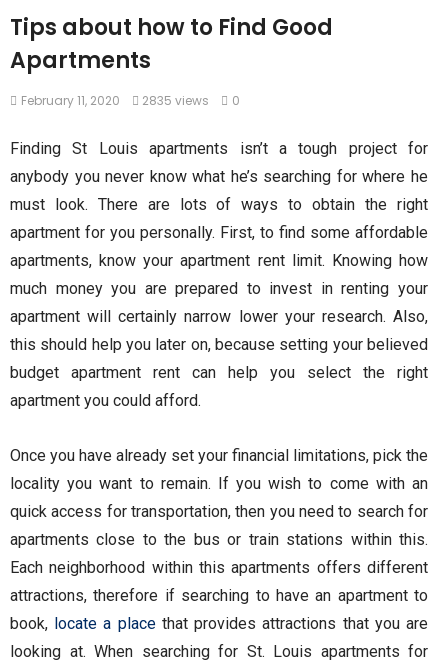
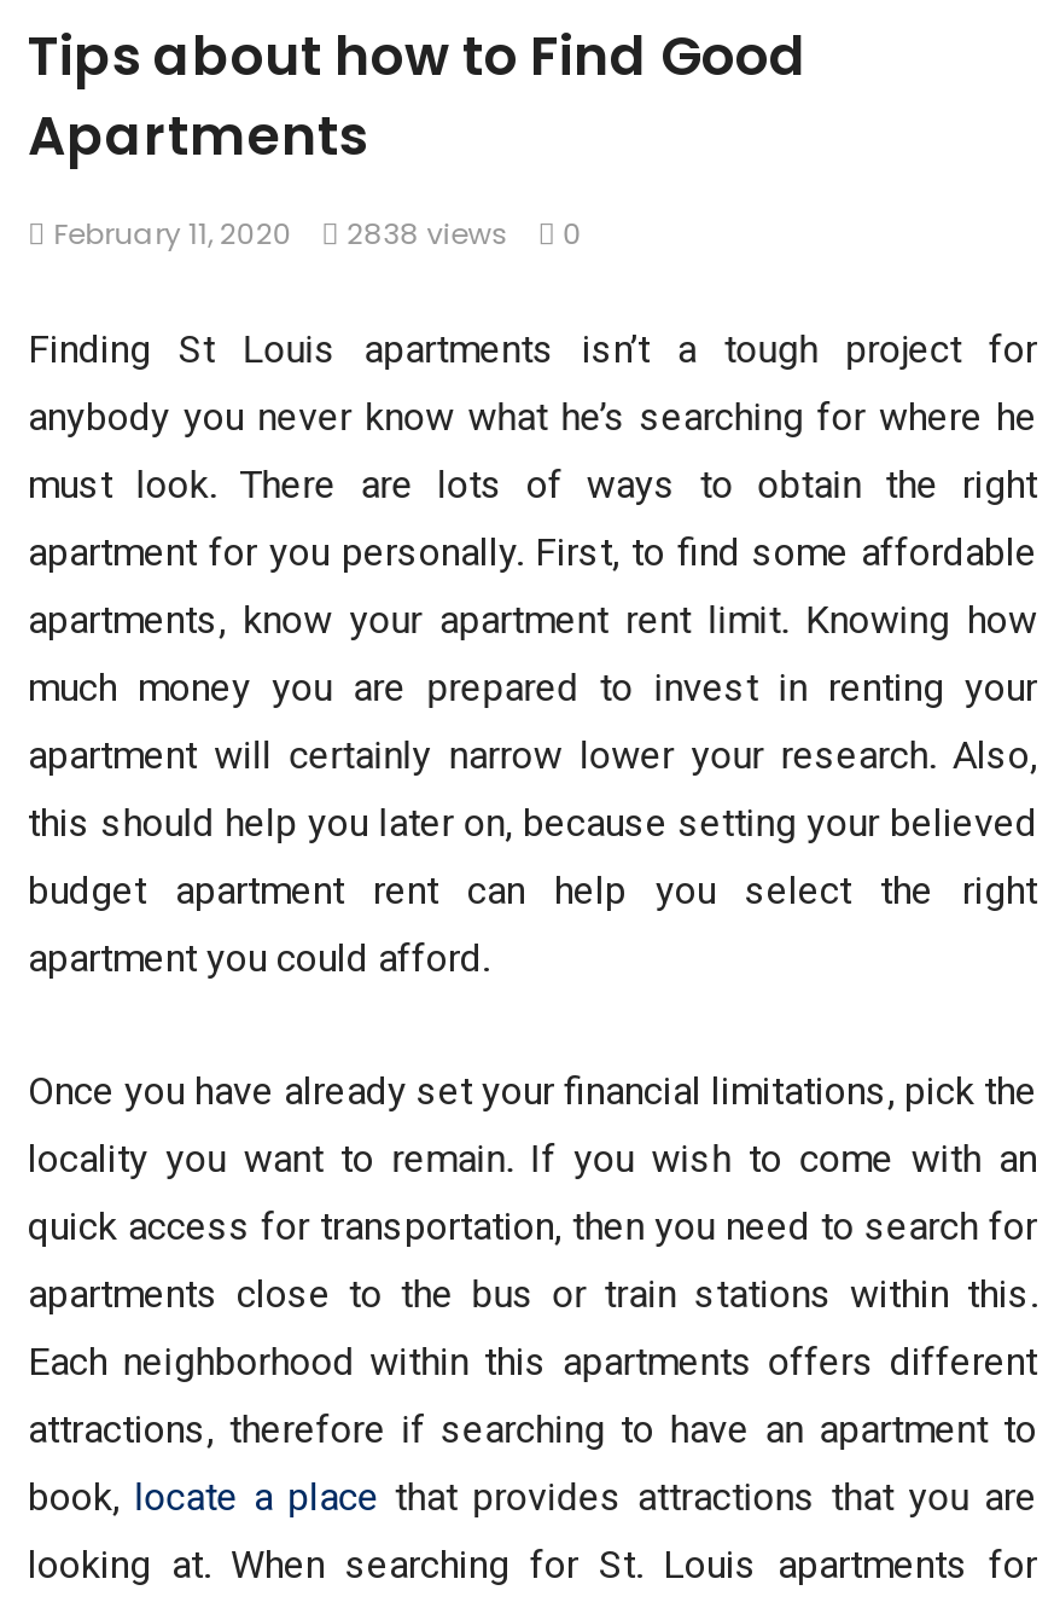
[21,92,240,109] February 11, 2020 2835 views 0 -> [53,213,583,254] February 11, 2020 2838 views 0

